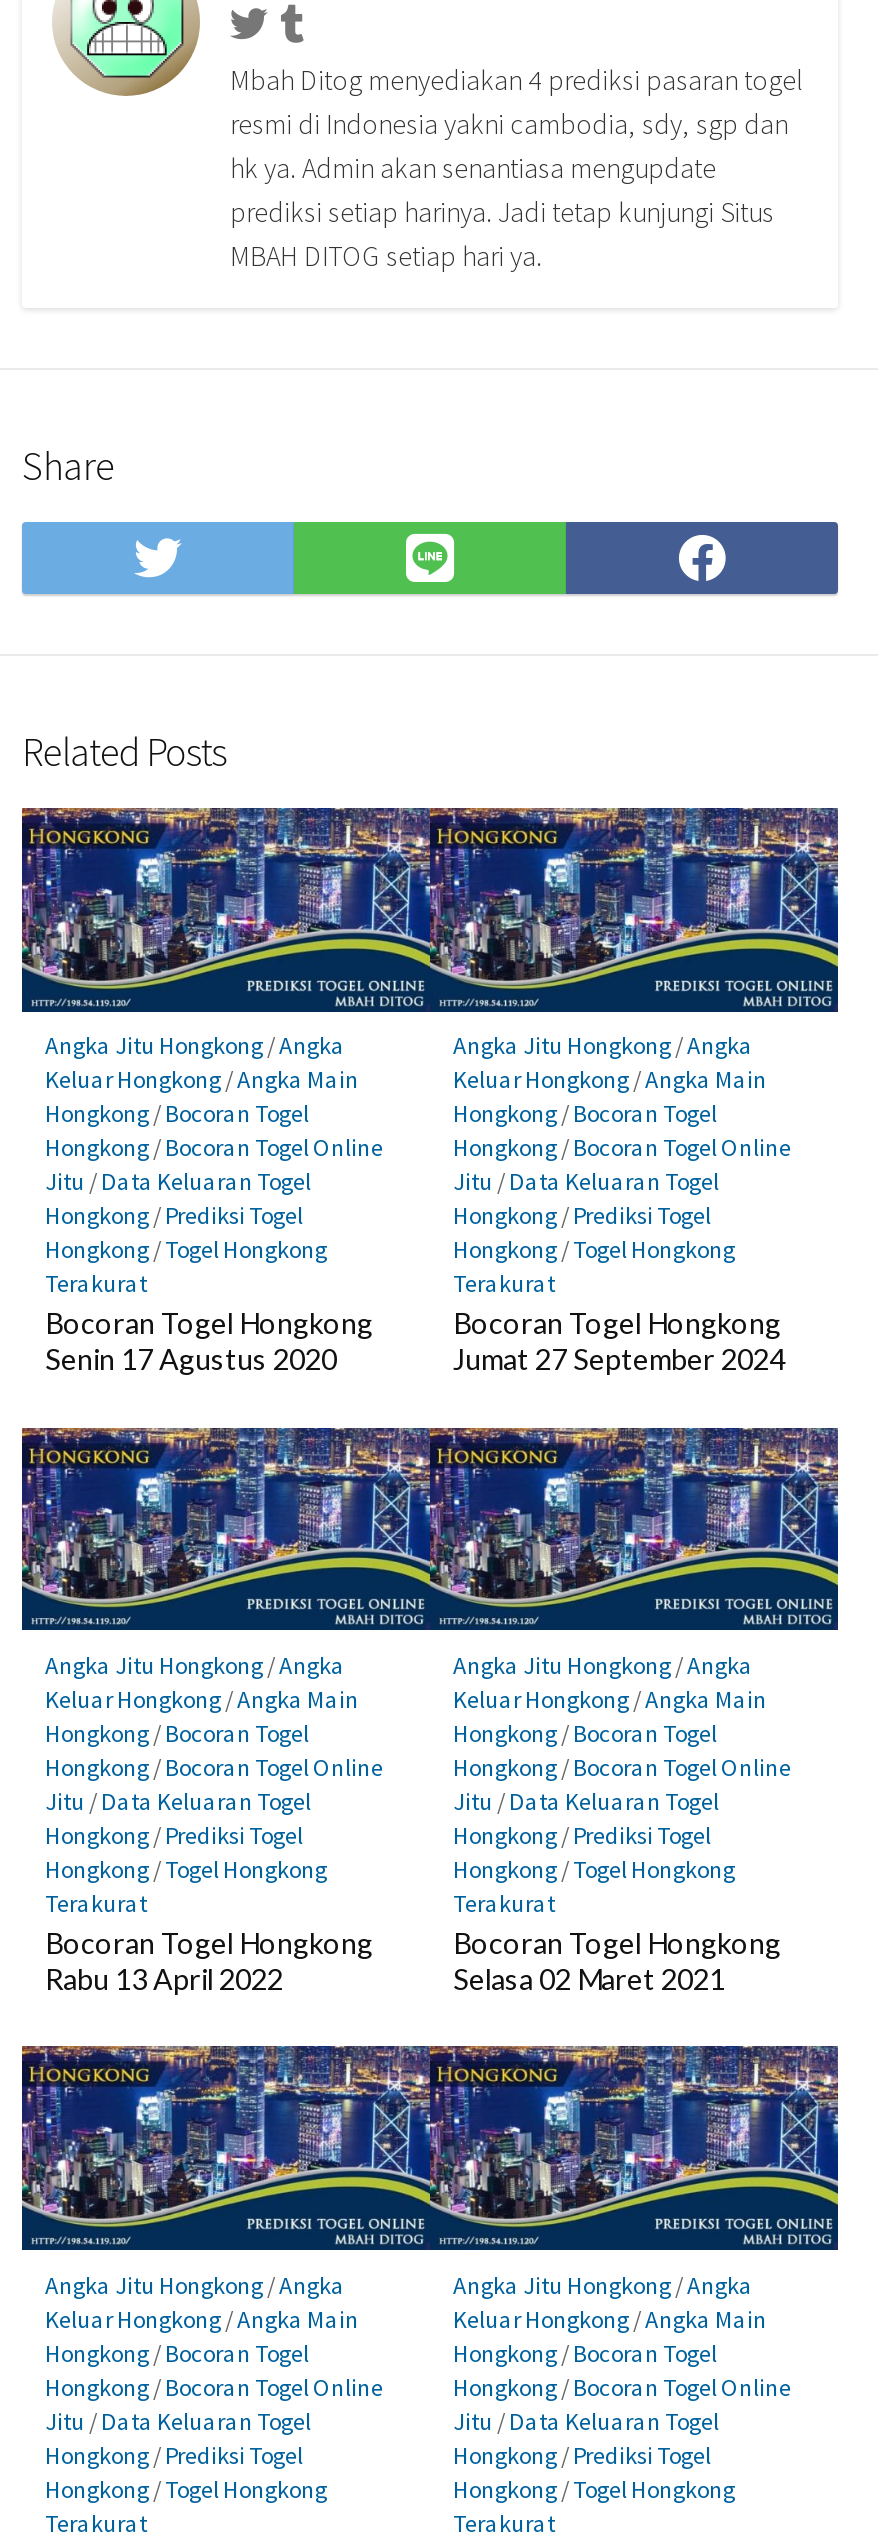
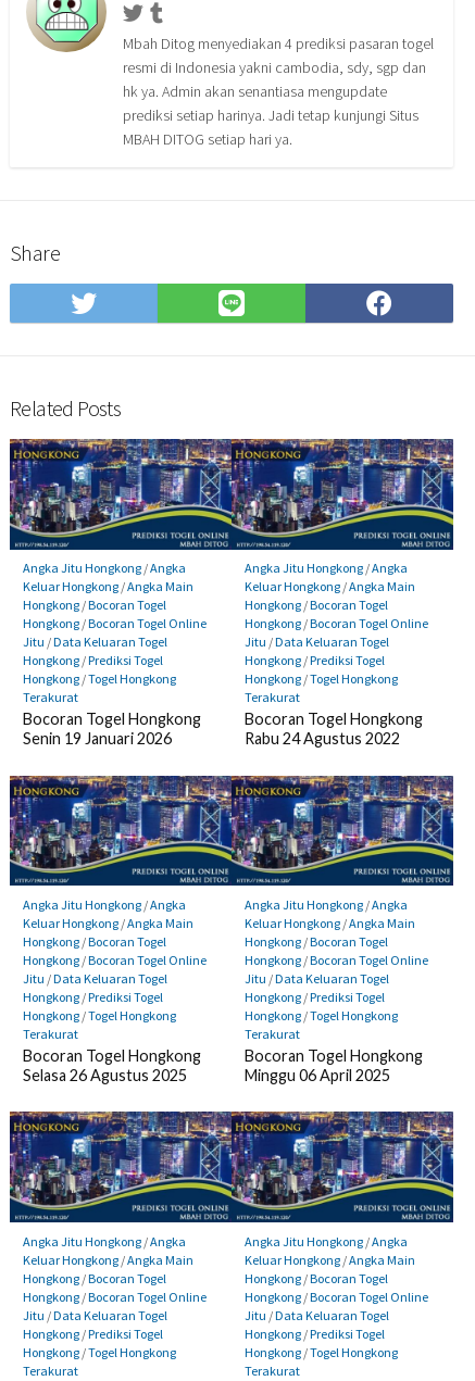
[45,1343,337,1377] Senin 17 Agustus 2020 -> [22,729,171,748] Senin 19 Januari 2026
[453,1343,785,1377] Jumat 27 September 2024 -> [244,729,399,748] Rabu 24 Agustus 2022
[45,1962,283,1996] Rabu 13 April 2022 -> [22,1066,186,1084] Selasa 26 Agustus 2025
[453,1962,725,1996] Selasa 02 Maret 2021 -> [244,1066,390,1084] Minggu 06 April 2025

